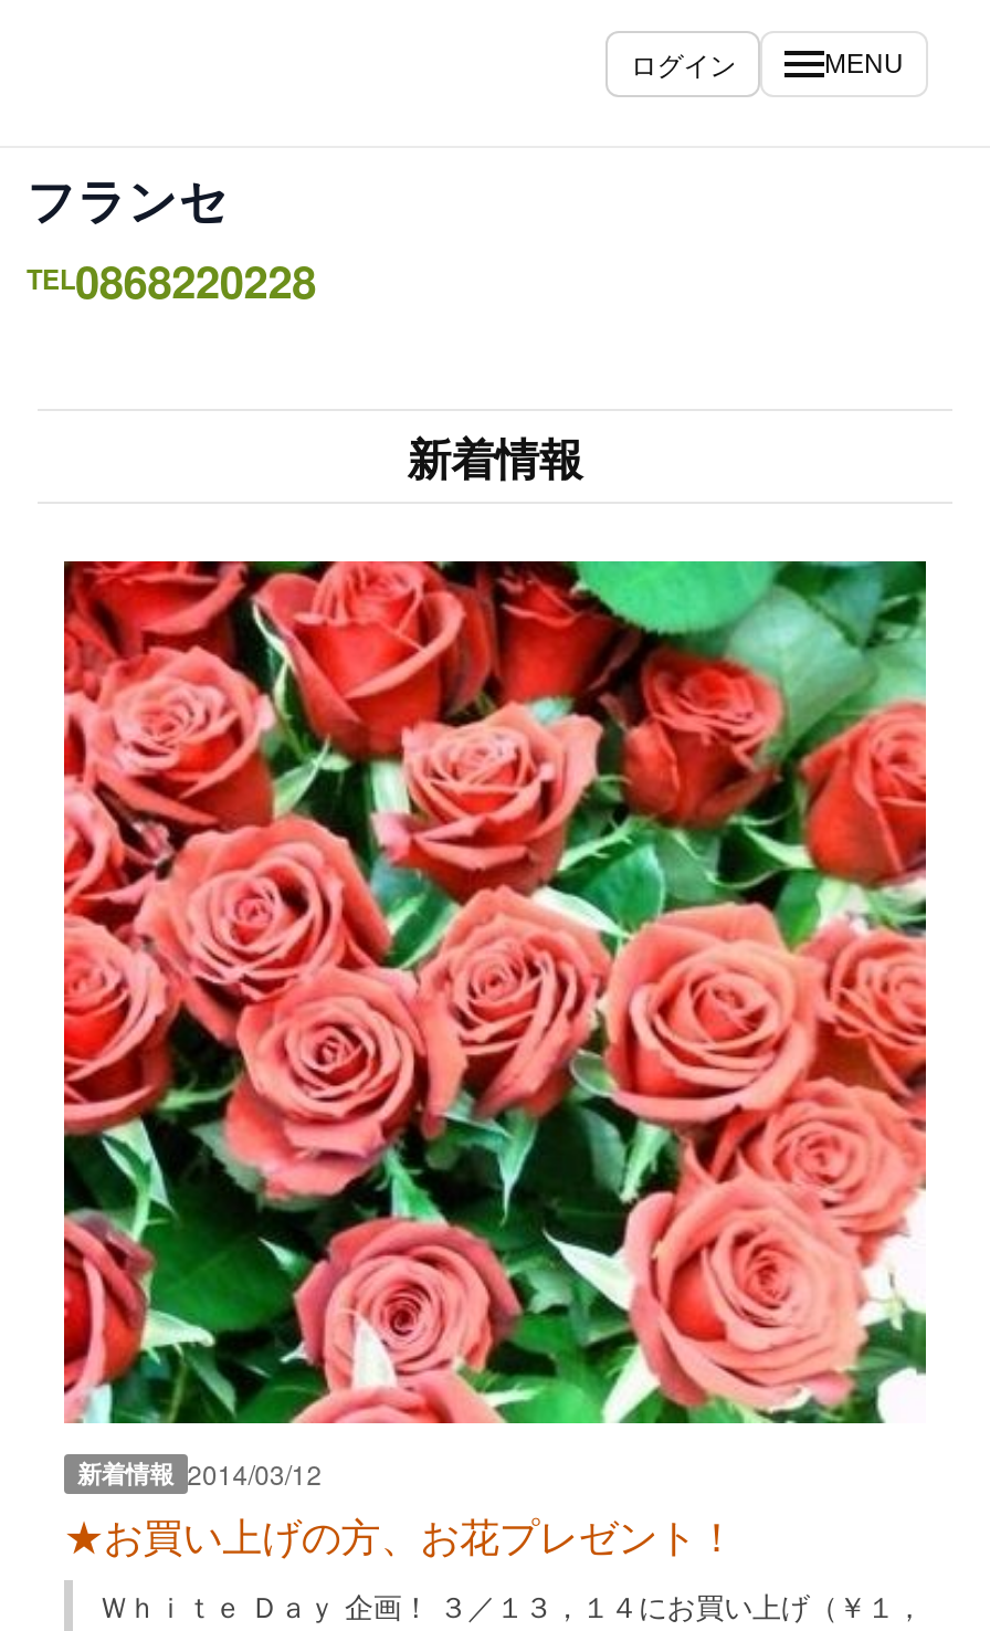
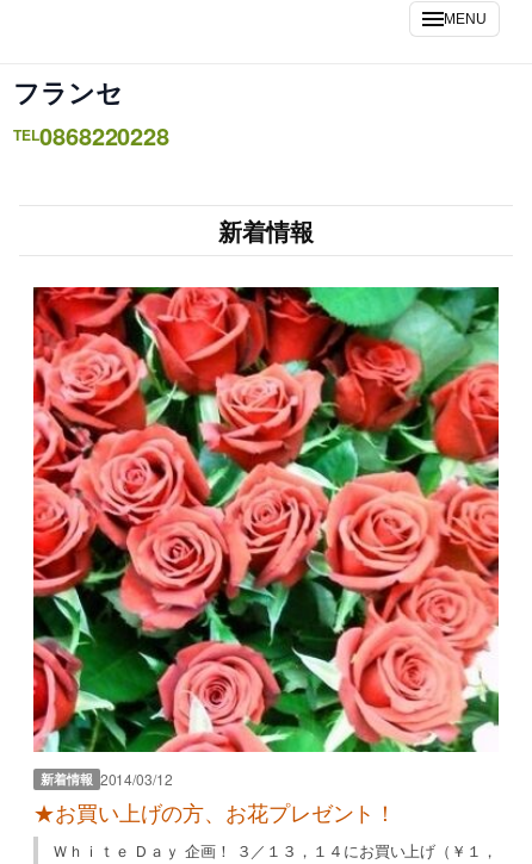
[631,44,736,82] ログイン -> none

